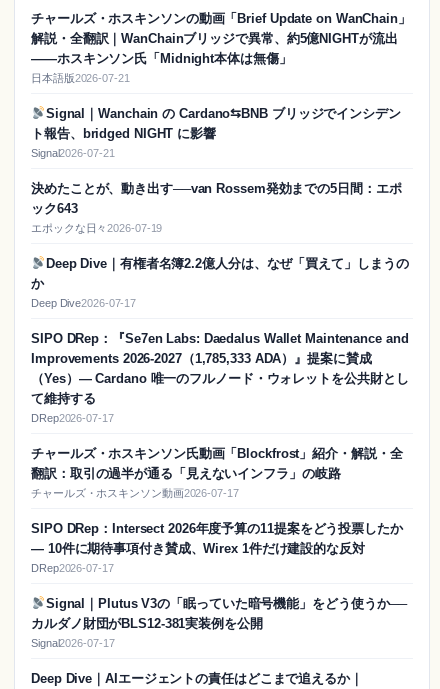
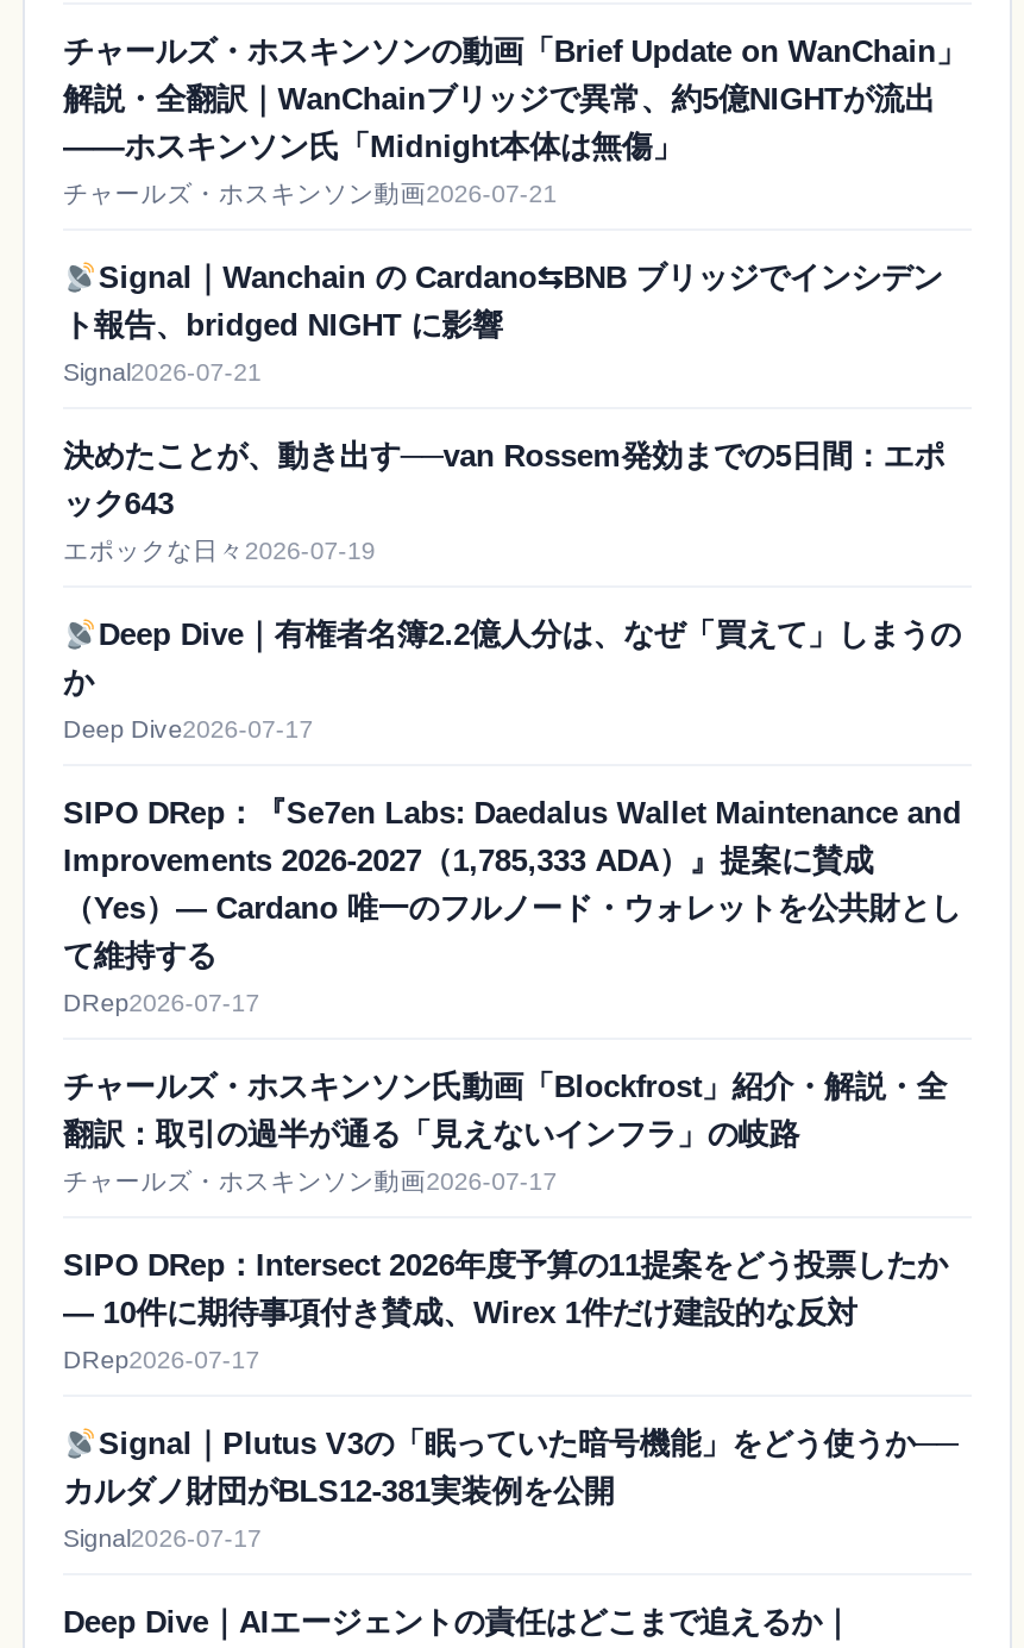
[31,72,130,84] 日本語版2026-07-21 -> [63,179,557,208] チャールズ・ホスキンソン動画2026-07-21

